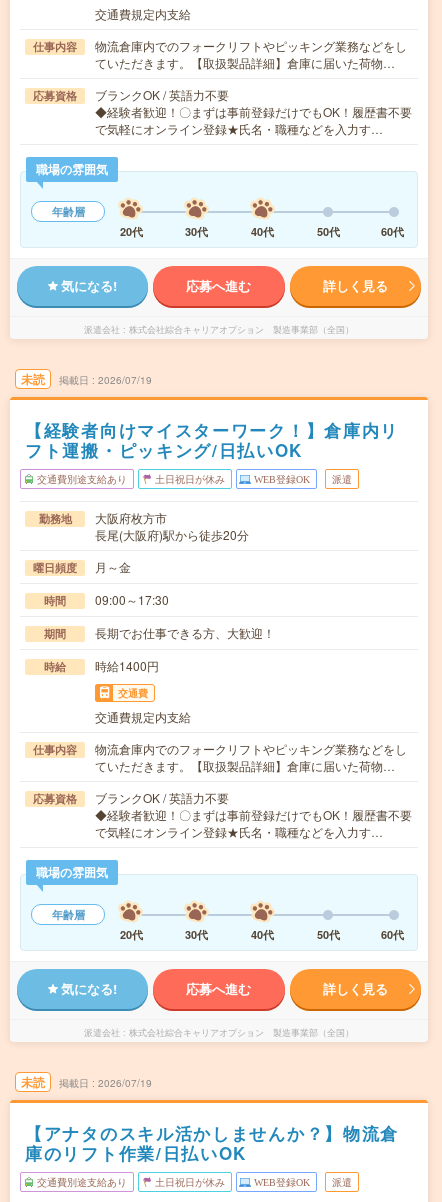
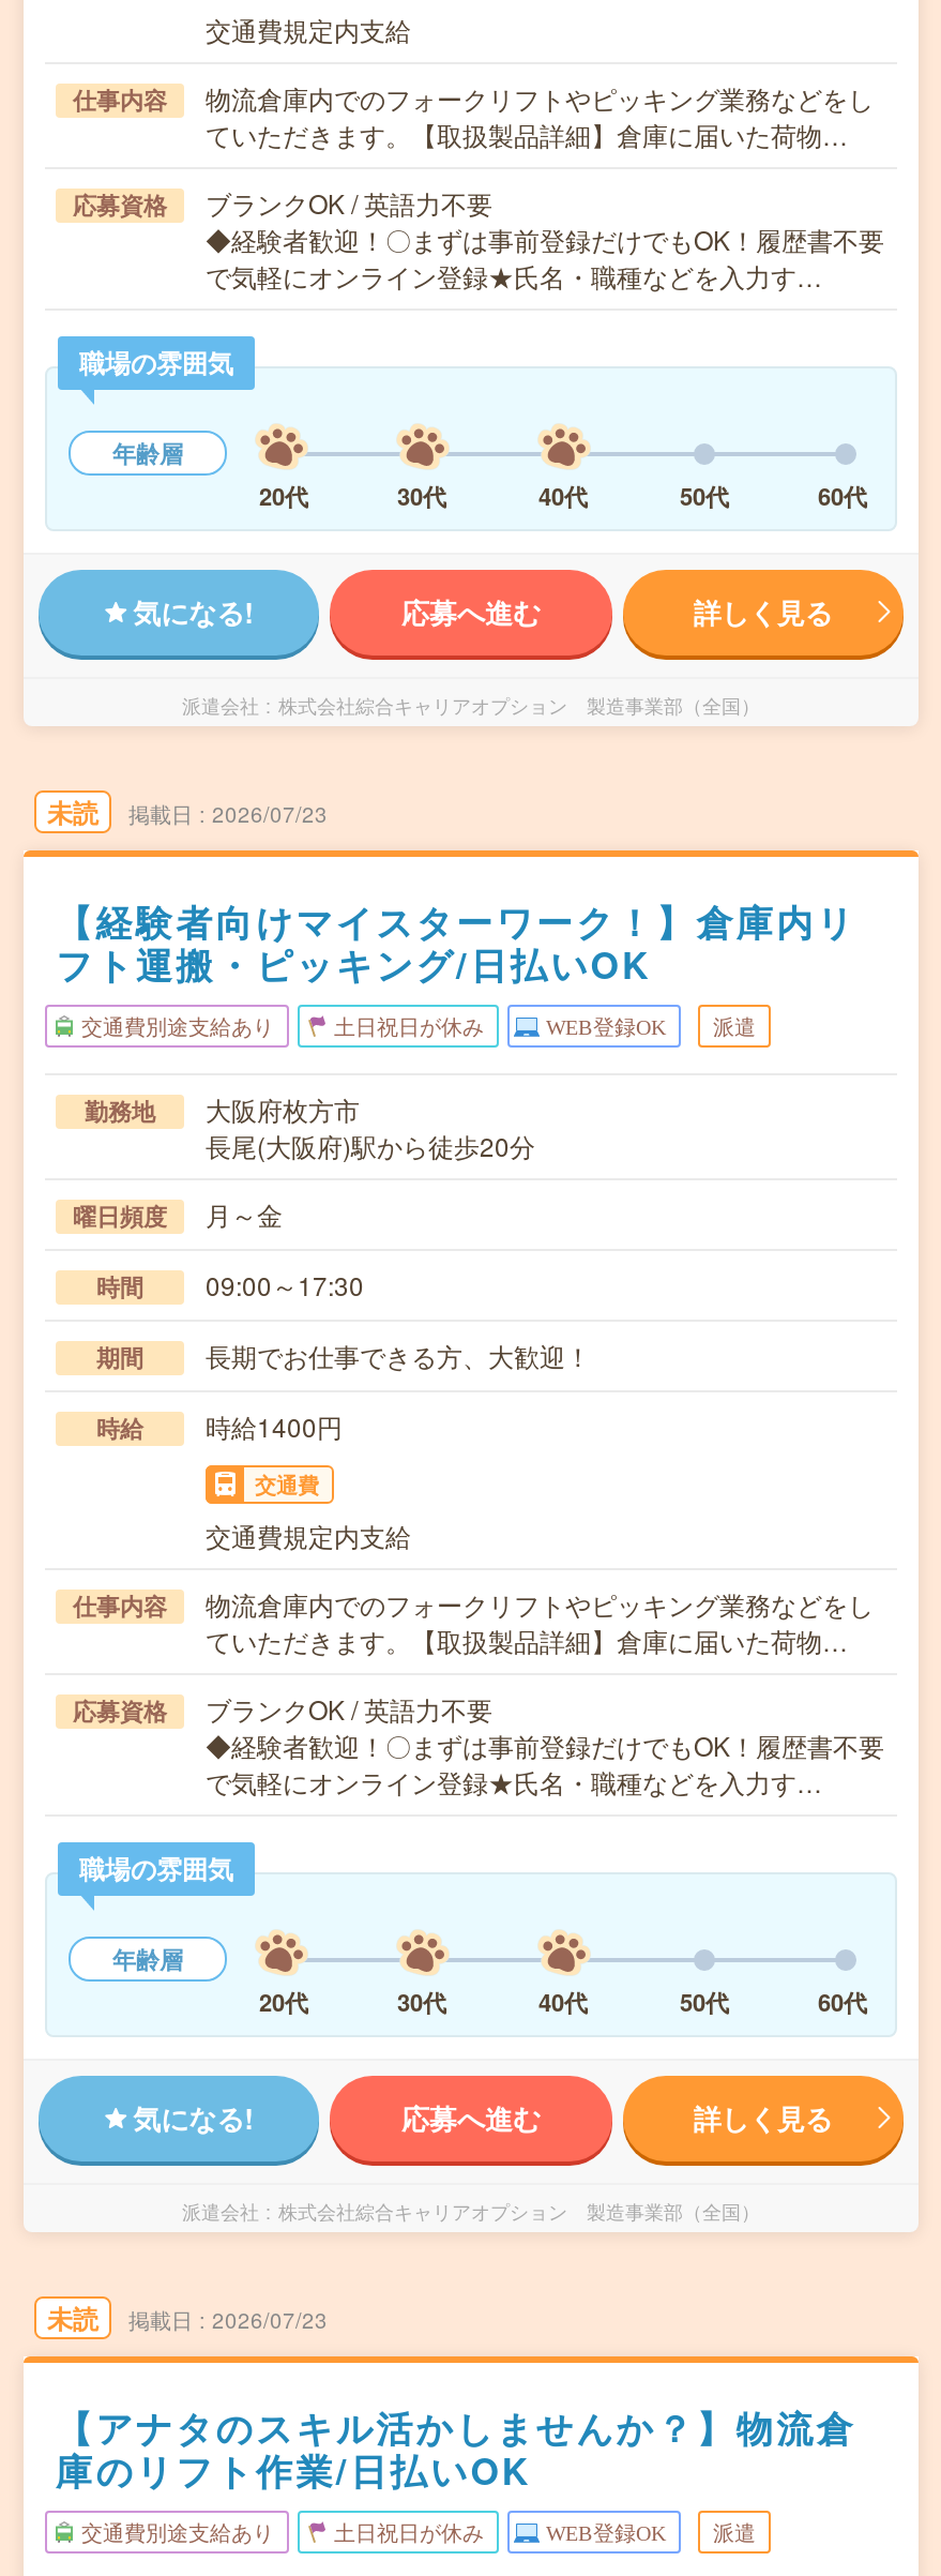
[98,373,152,387] 2026/07/19 -> [212,799,328,829] 2026/07/23
[98,1076,152,1090] 2026/07/19 -> [212,2305,328,2335] 2026/07/23

